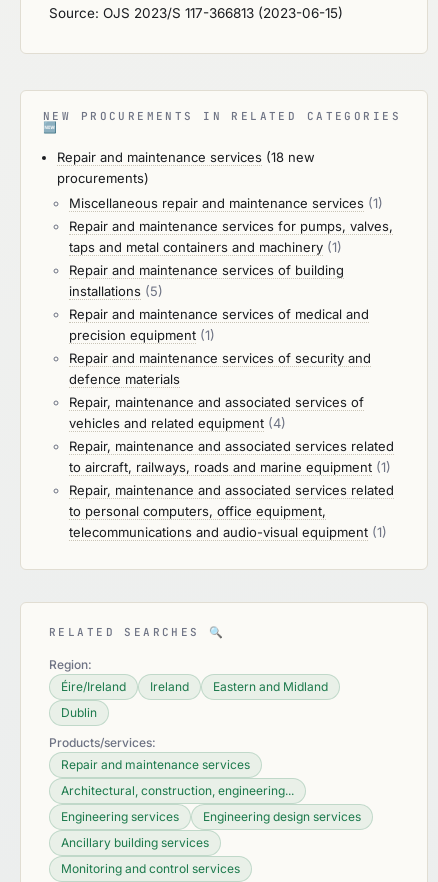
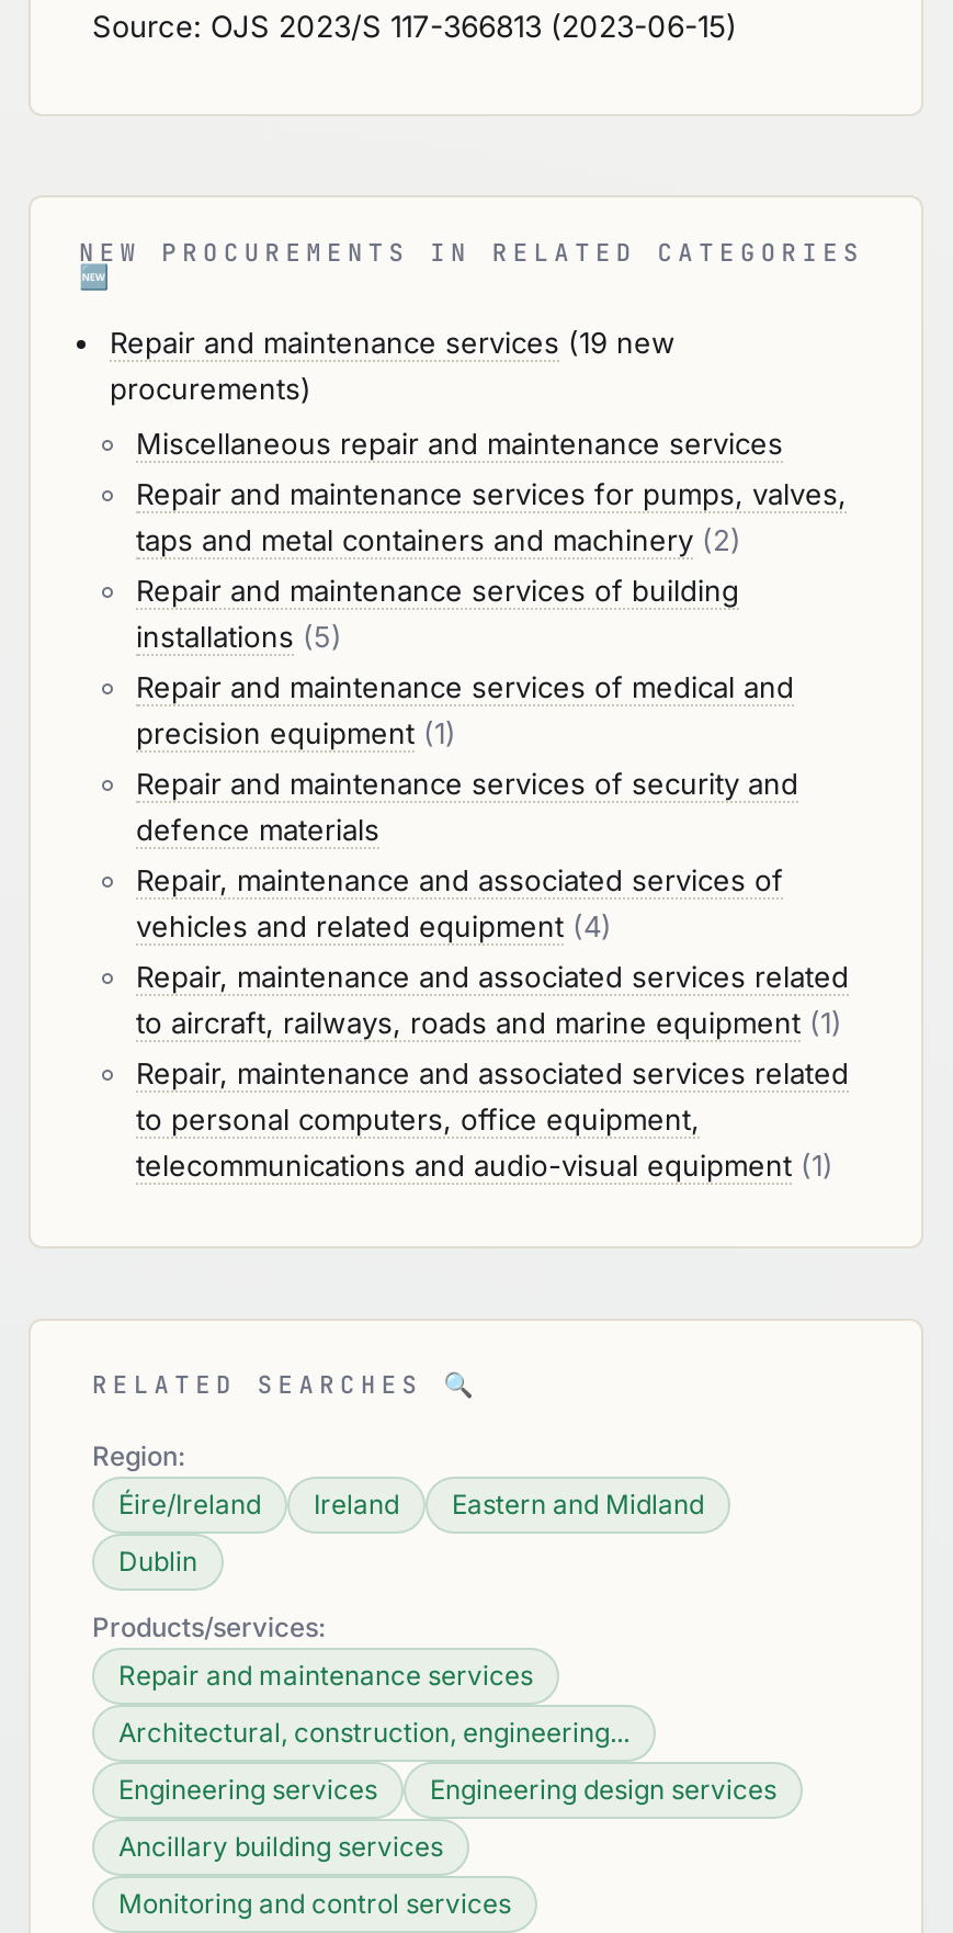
[57,149,315,165] Repair and maintenance services (18 new -> [110,326,676,361] Repair and maintenance services (19 new
[69,195,383,211] Miscellaneous repair and maintenance services (1) -> [136,427,783,462] Miscellaneous repair and maintenance services
[69,239,342,255] taps and metal containers and machinery (1) -> [136,523,741,558] taps and metal containers and machinery (2)

